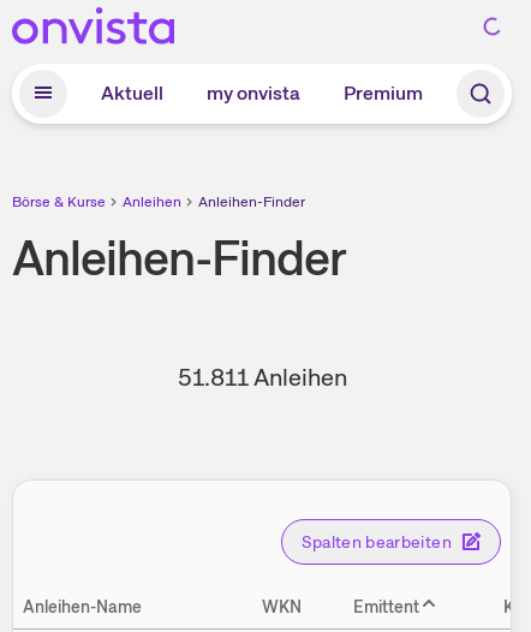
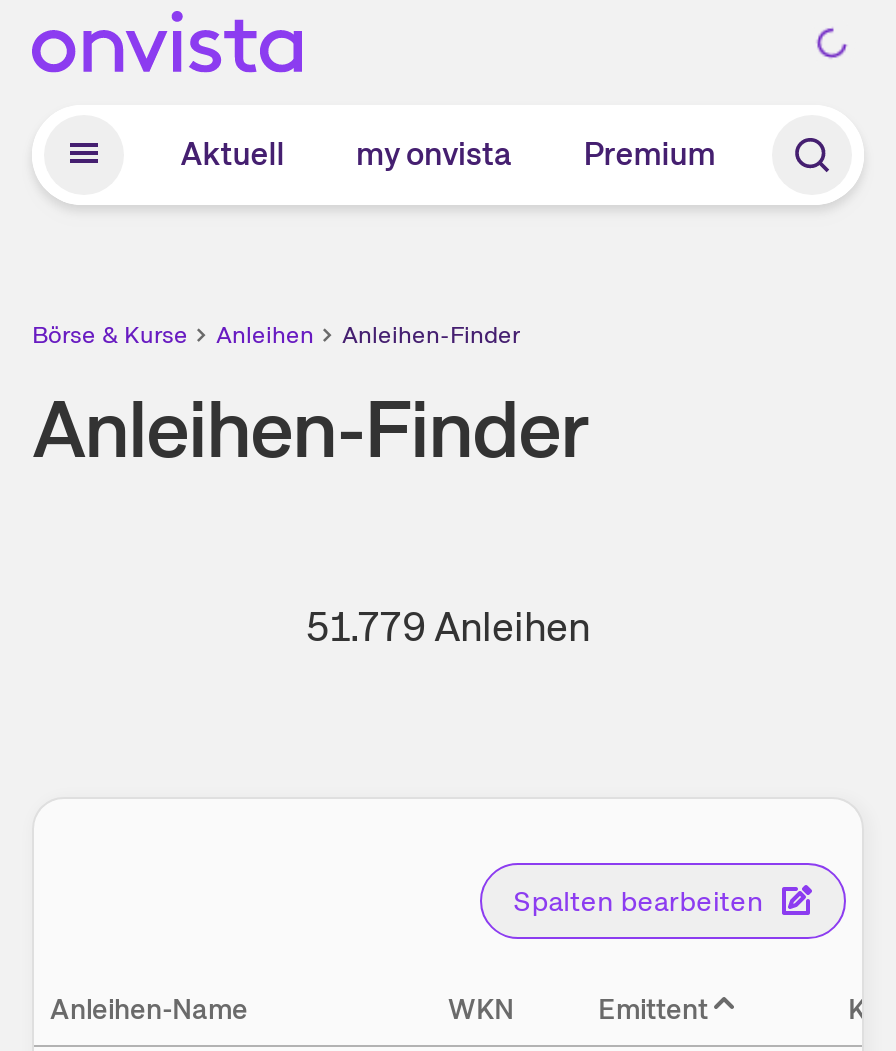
[177,362,347,393] 51.811 Anleihen -> [306,601,590,653] 51.779 Anleihen

